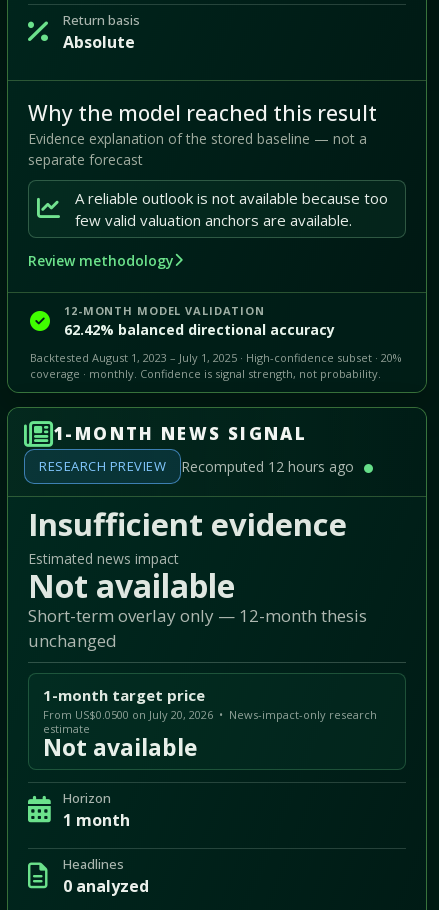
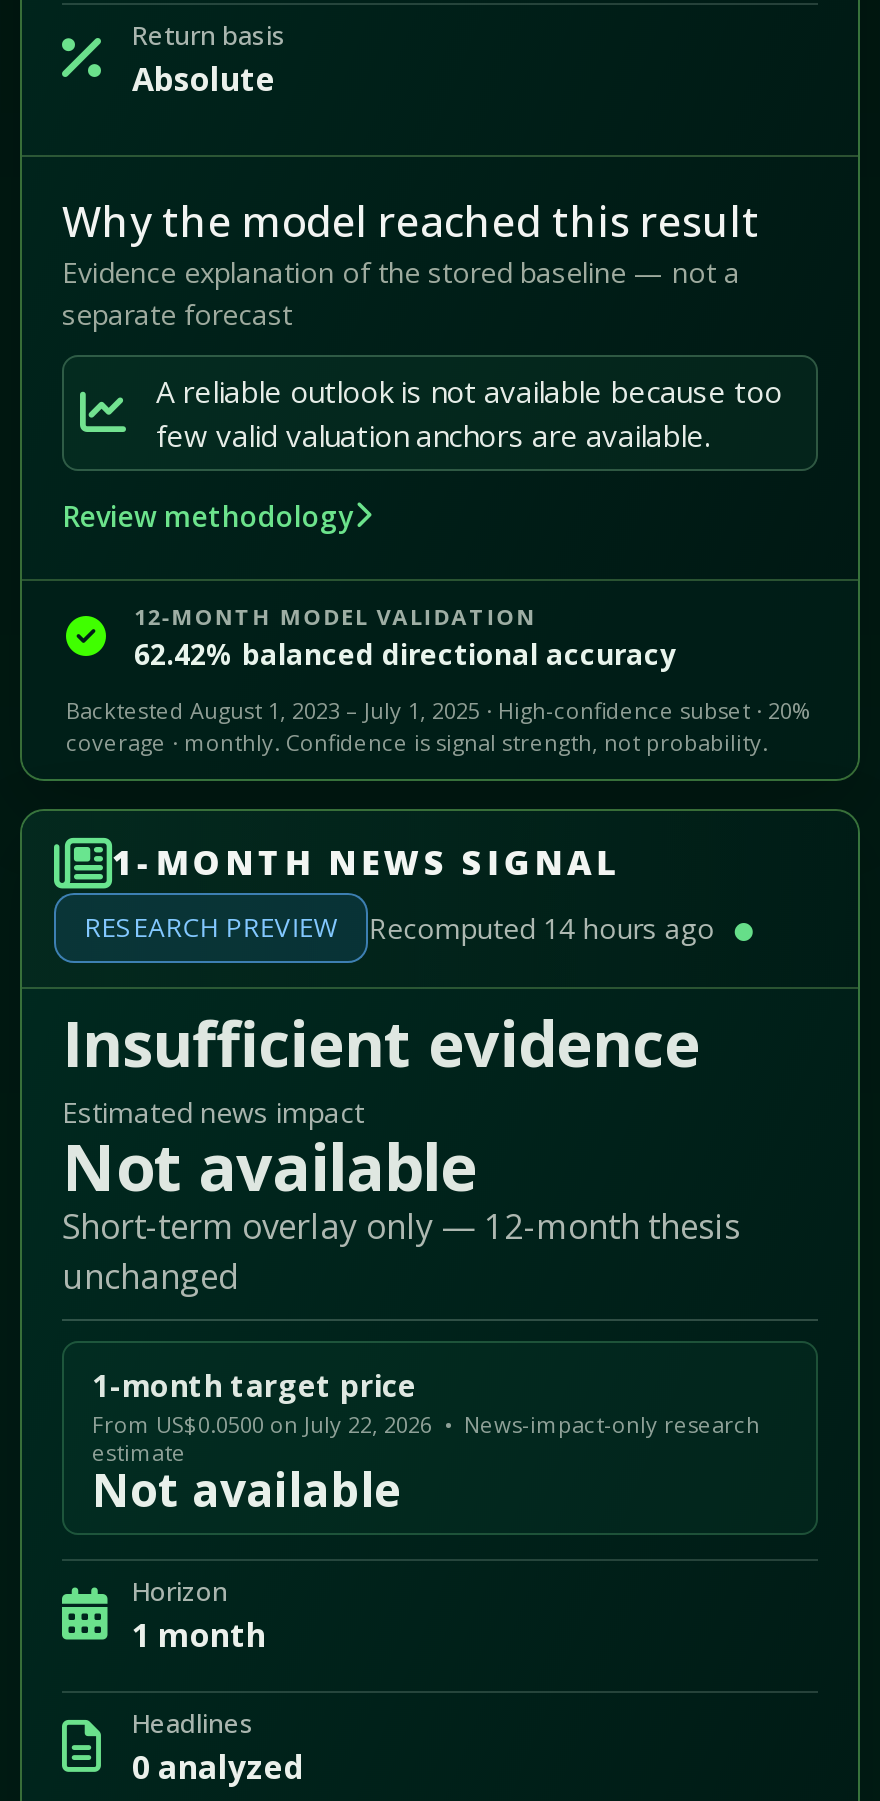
[181,457,358,476] Recomputed 12 hours ago -> [369,909,723,947] Recomputed 14 hours ago
[43,707,377,722] From US$0.0500 on July 20, 2026 • News-impact-only research -> [92,1409,760,1439] From US$0.0500 on July 22, 2026 • News-impact-only research

